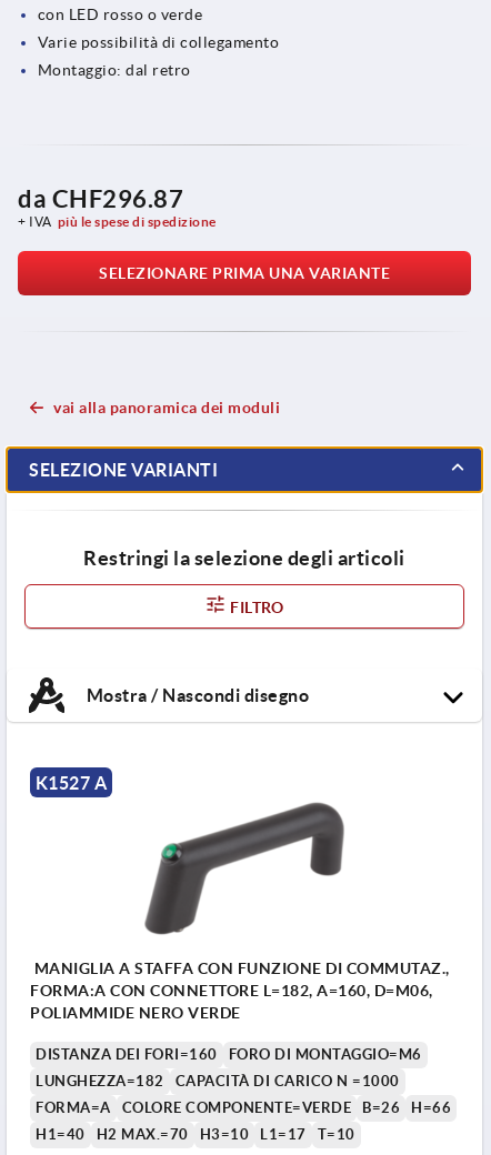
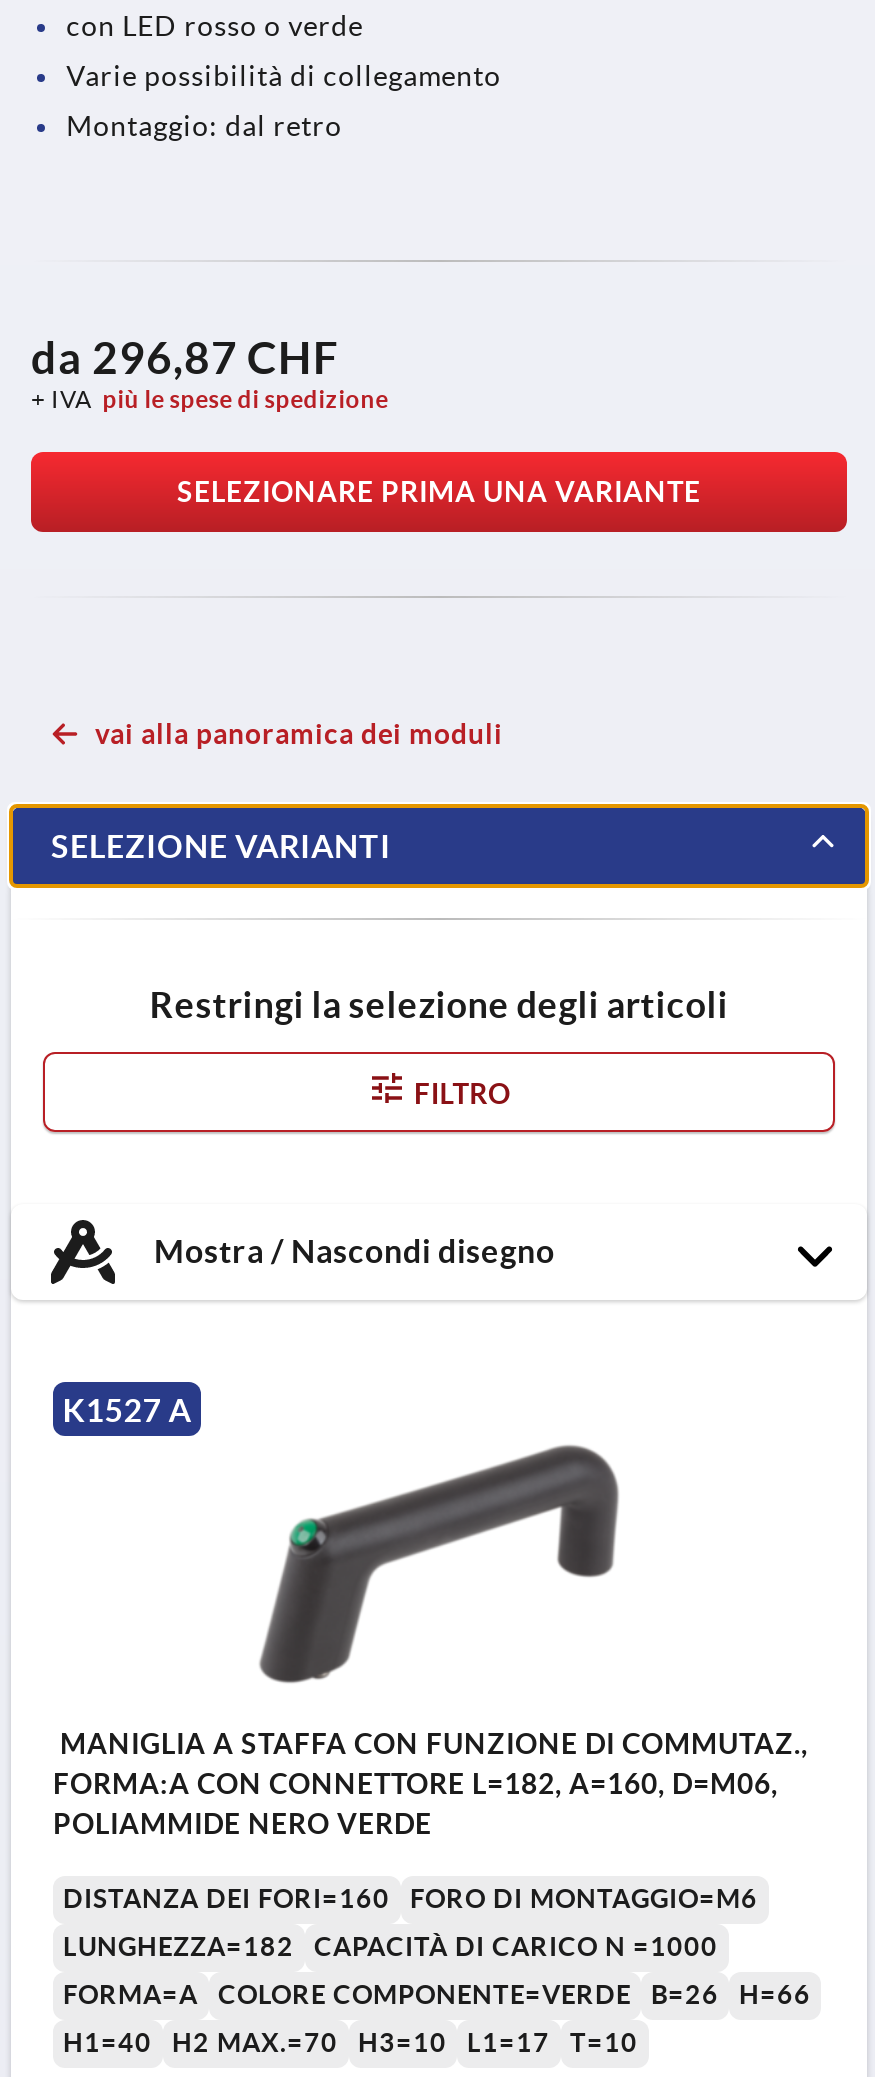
[18,184,183,212] da CHF296.87 -> [31,332,338,382] da 296,87 CHF

